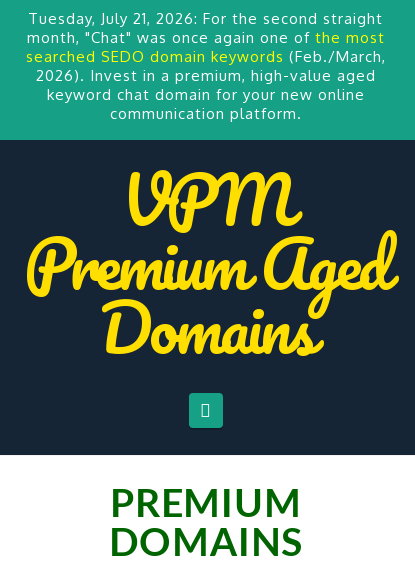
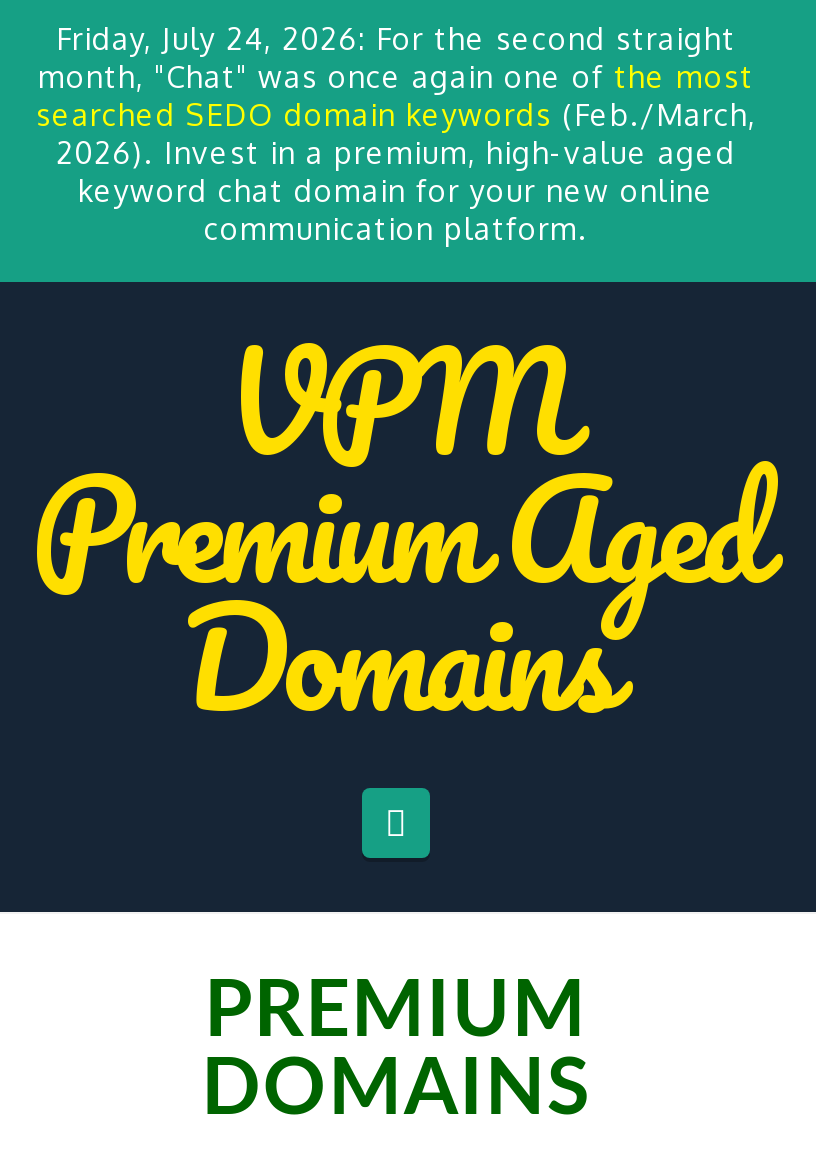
[28,9,383,28] Tuesday, July 21, 2026: For the second straight -> [56,20,736,58] Friday, July 24, 2026: For the second straight

